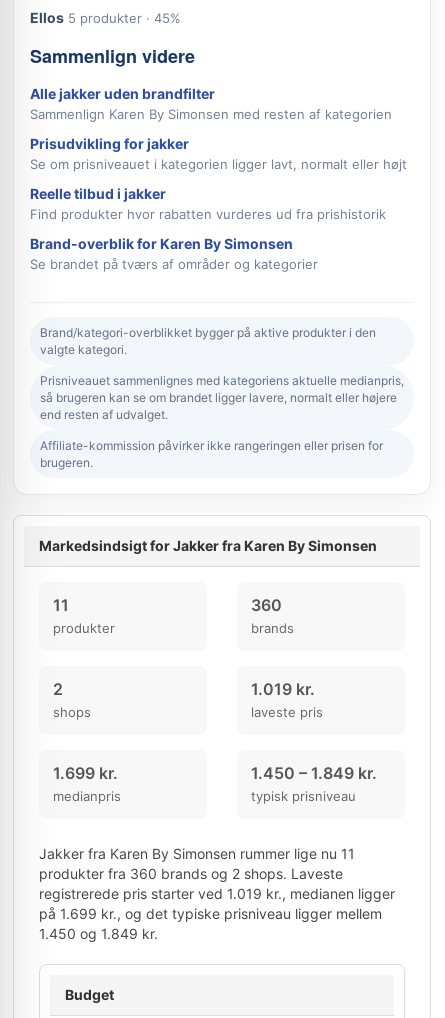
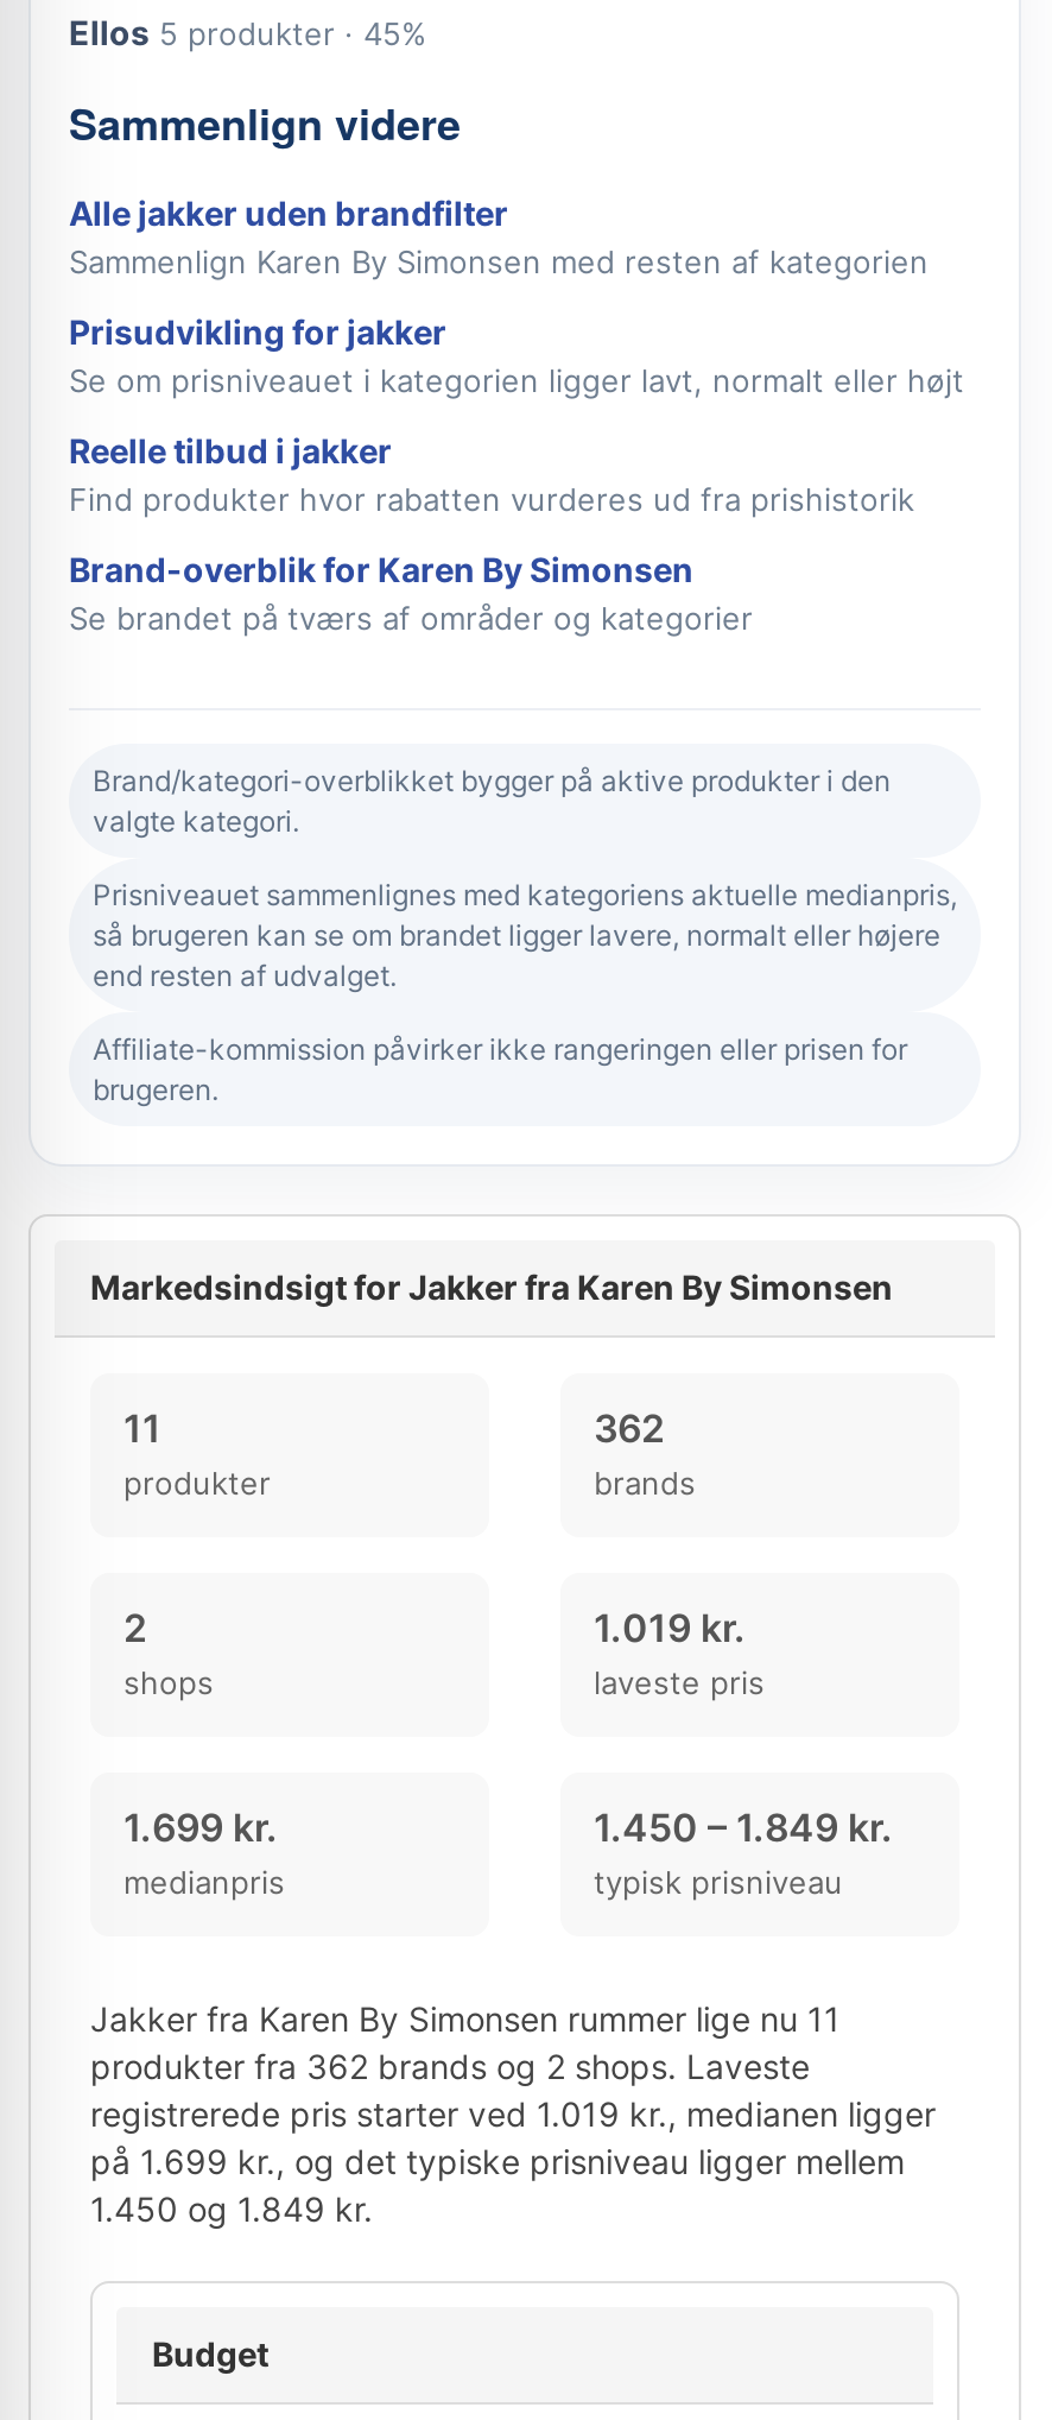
[251,595,282,615] 360 -> [594,1404,665,1452] 362
[39,865,343,882] produkter fra 360 brands og 2 shops. Laveste -> [90,2046,810,2086] produkter fra 362 brands og 2 shops. Laveste

